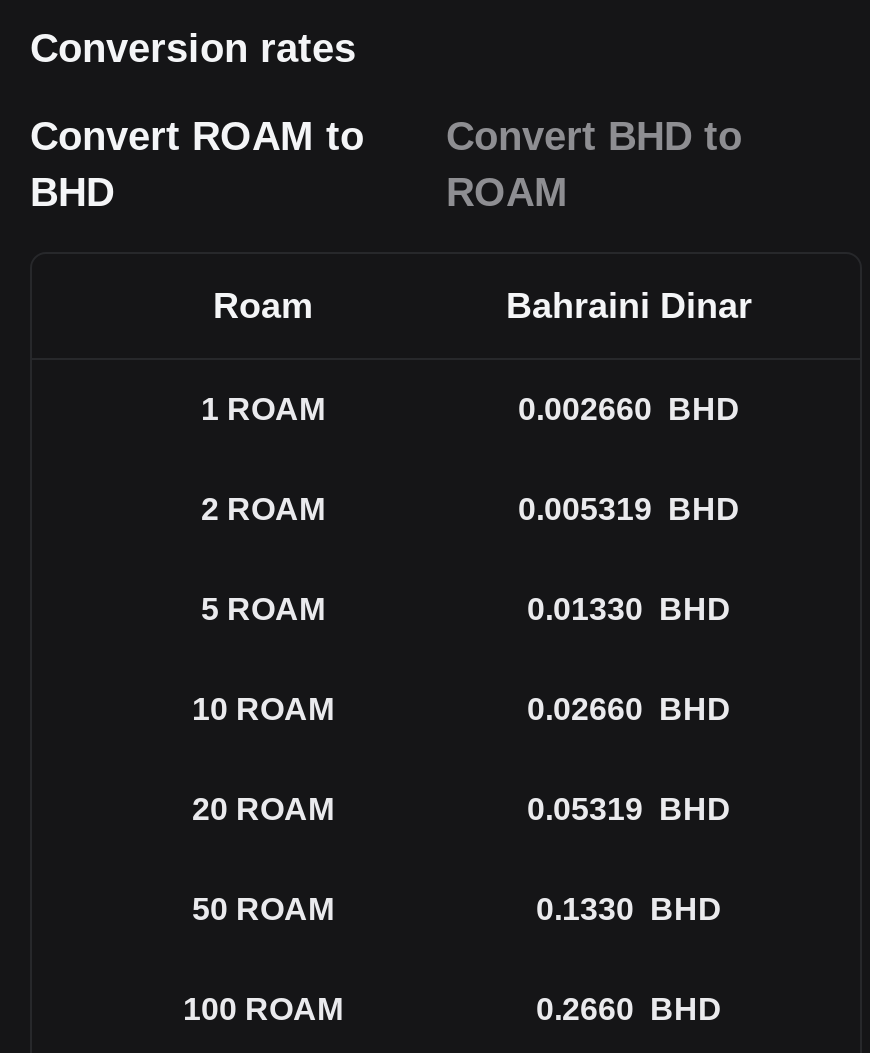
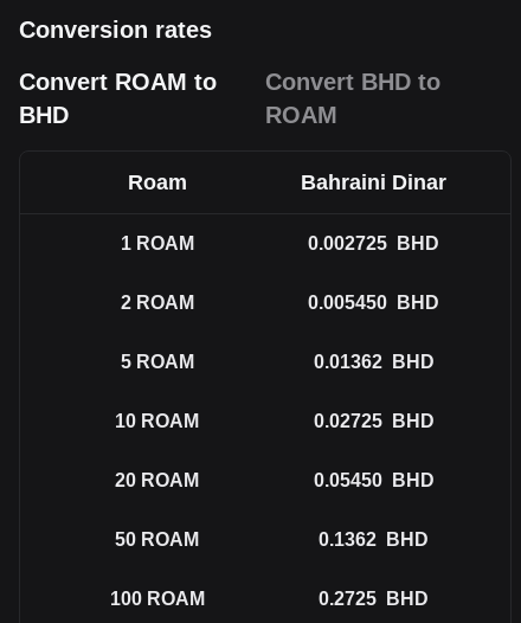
[518,392,740,426] 0.002660 BHD -> [308,233,439,253] 0.002725 BHD
[518,492,740,526] 0.005319 BHD -> [308,293,439,313] 0.005450 BHD
[527,592,731,626] 0.01330 BHD -> [313,352,434,372] 0.01362 BHD
[527,692,731,726] 0.02660 BHD -> [313,411,434,431] 0.02725 BHD
[527,792,731,826] 0.05319 BHD -> [313,470,434,490] 0.05450 BHD
[536,892,722,926] 0.1330 BHD -> [319,529,429,550] 0.1362 BHD
[536,992,722,1026] 0.2660 BHD -> [319,589,429,609] 0.2725 BHD

